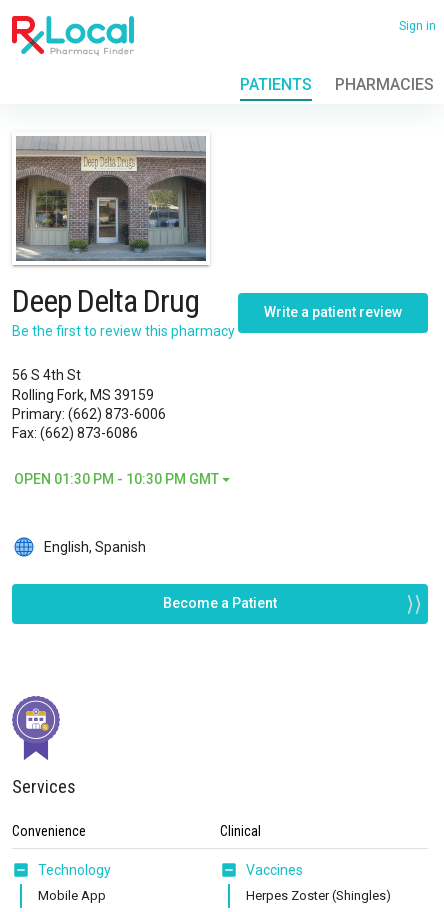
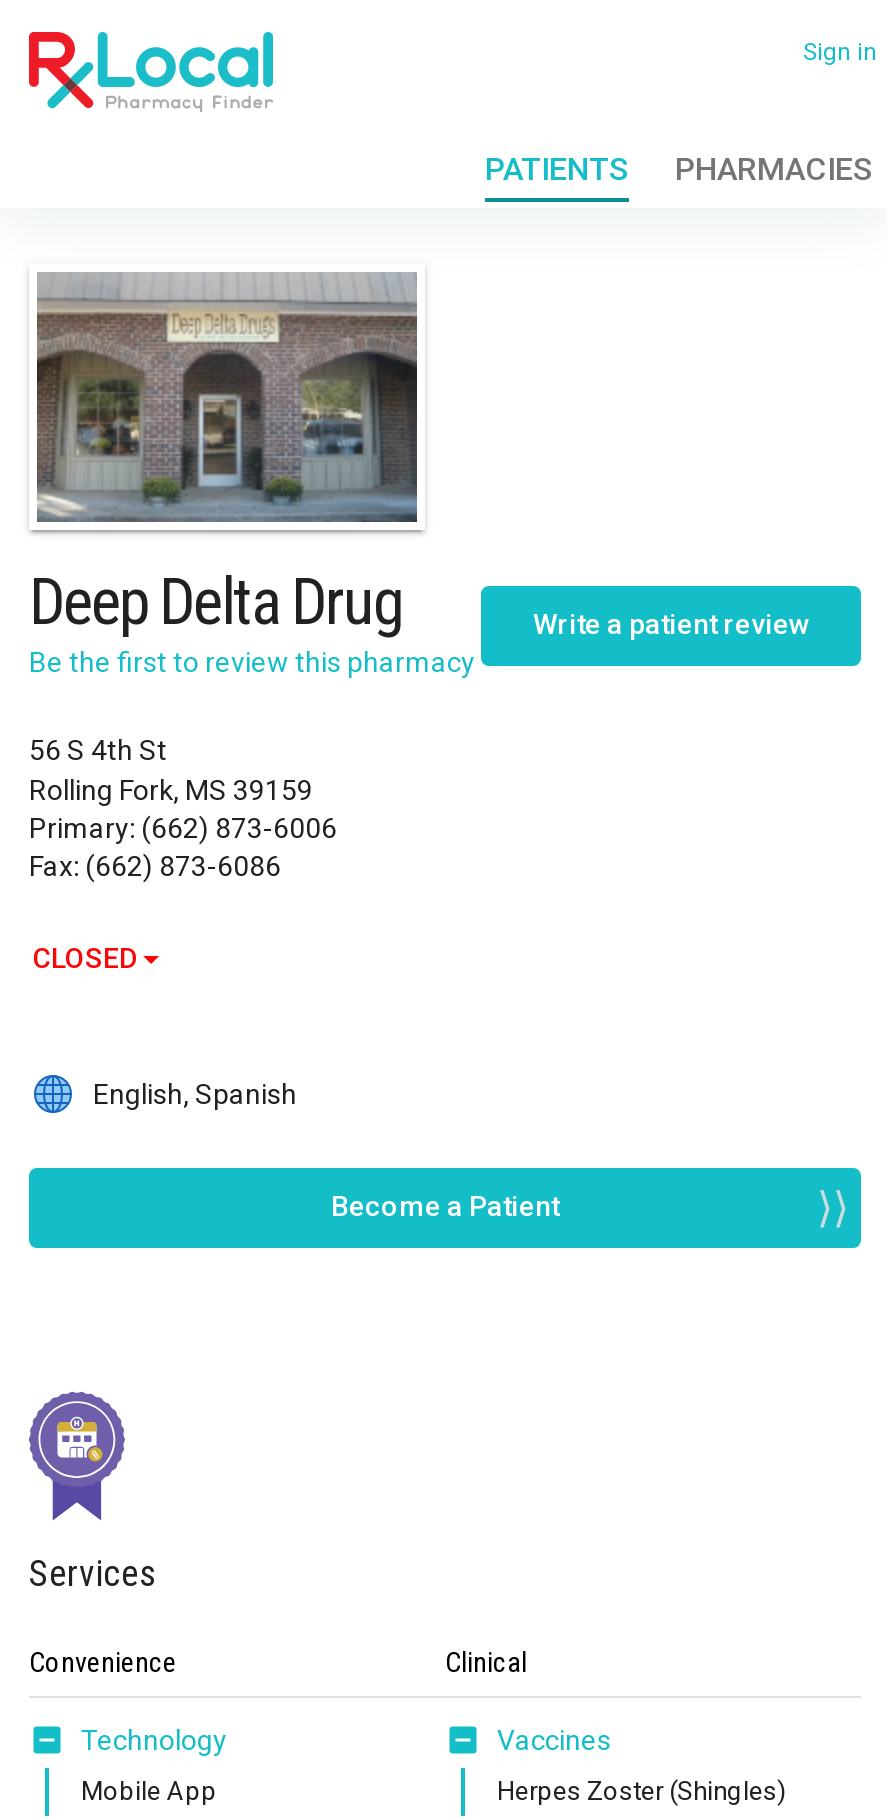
[14,470,219,486] OPEN 01:30 PM - 10:30 PM GMT -> [33,941,137,973] CLOSED

